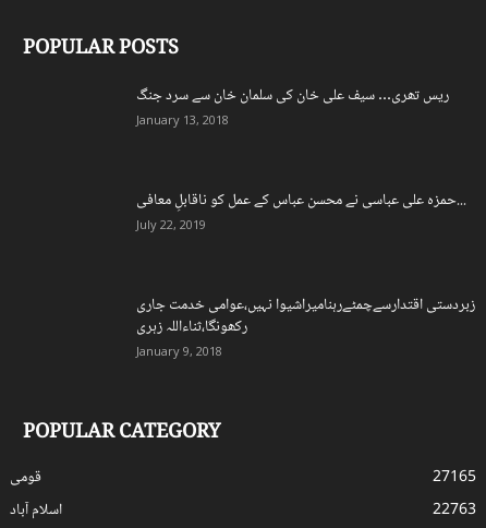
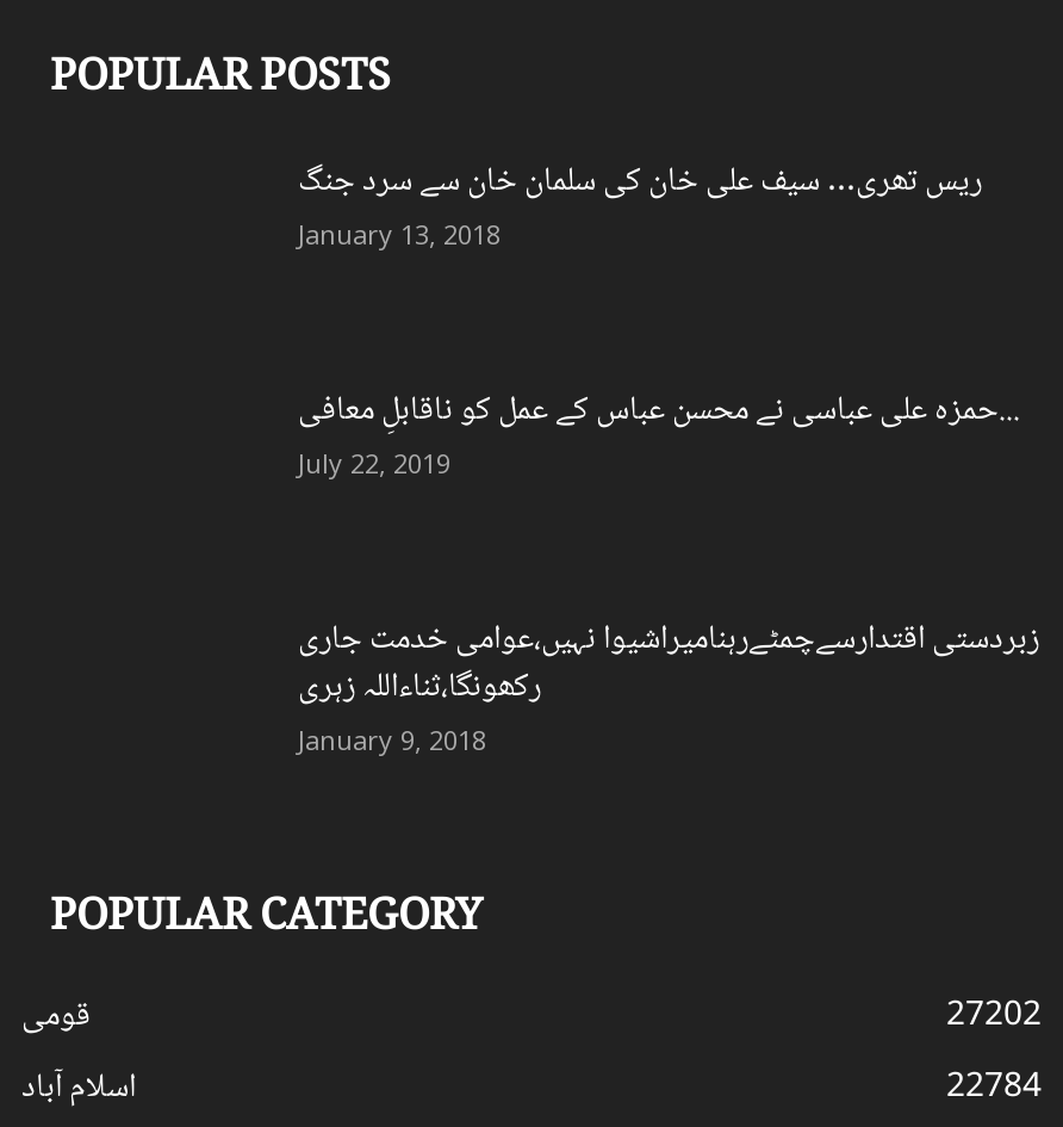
[433,465,476,491] 27165 -> [946,989,1042,1046] 27202
[433,497,476,524] 22763 -> [946,1060,1042,1117] 22784

